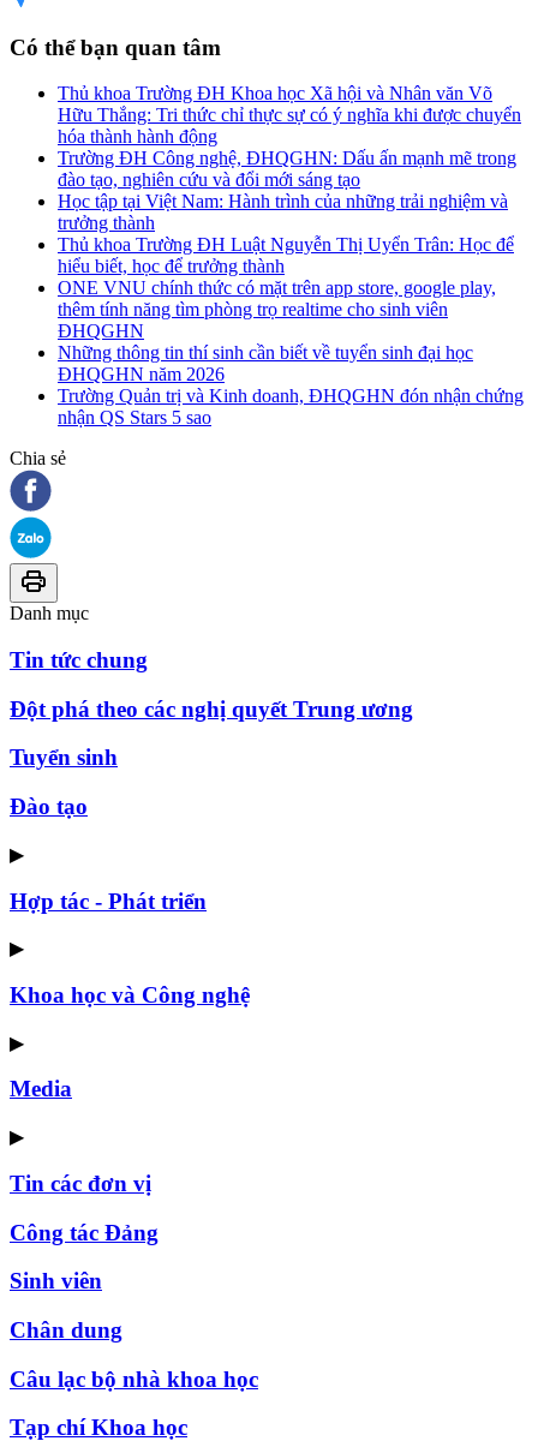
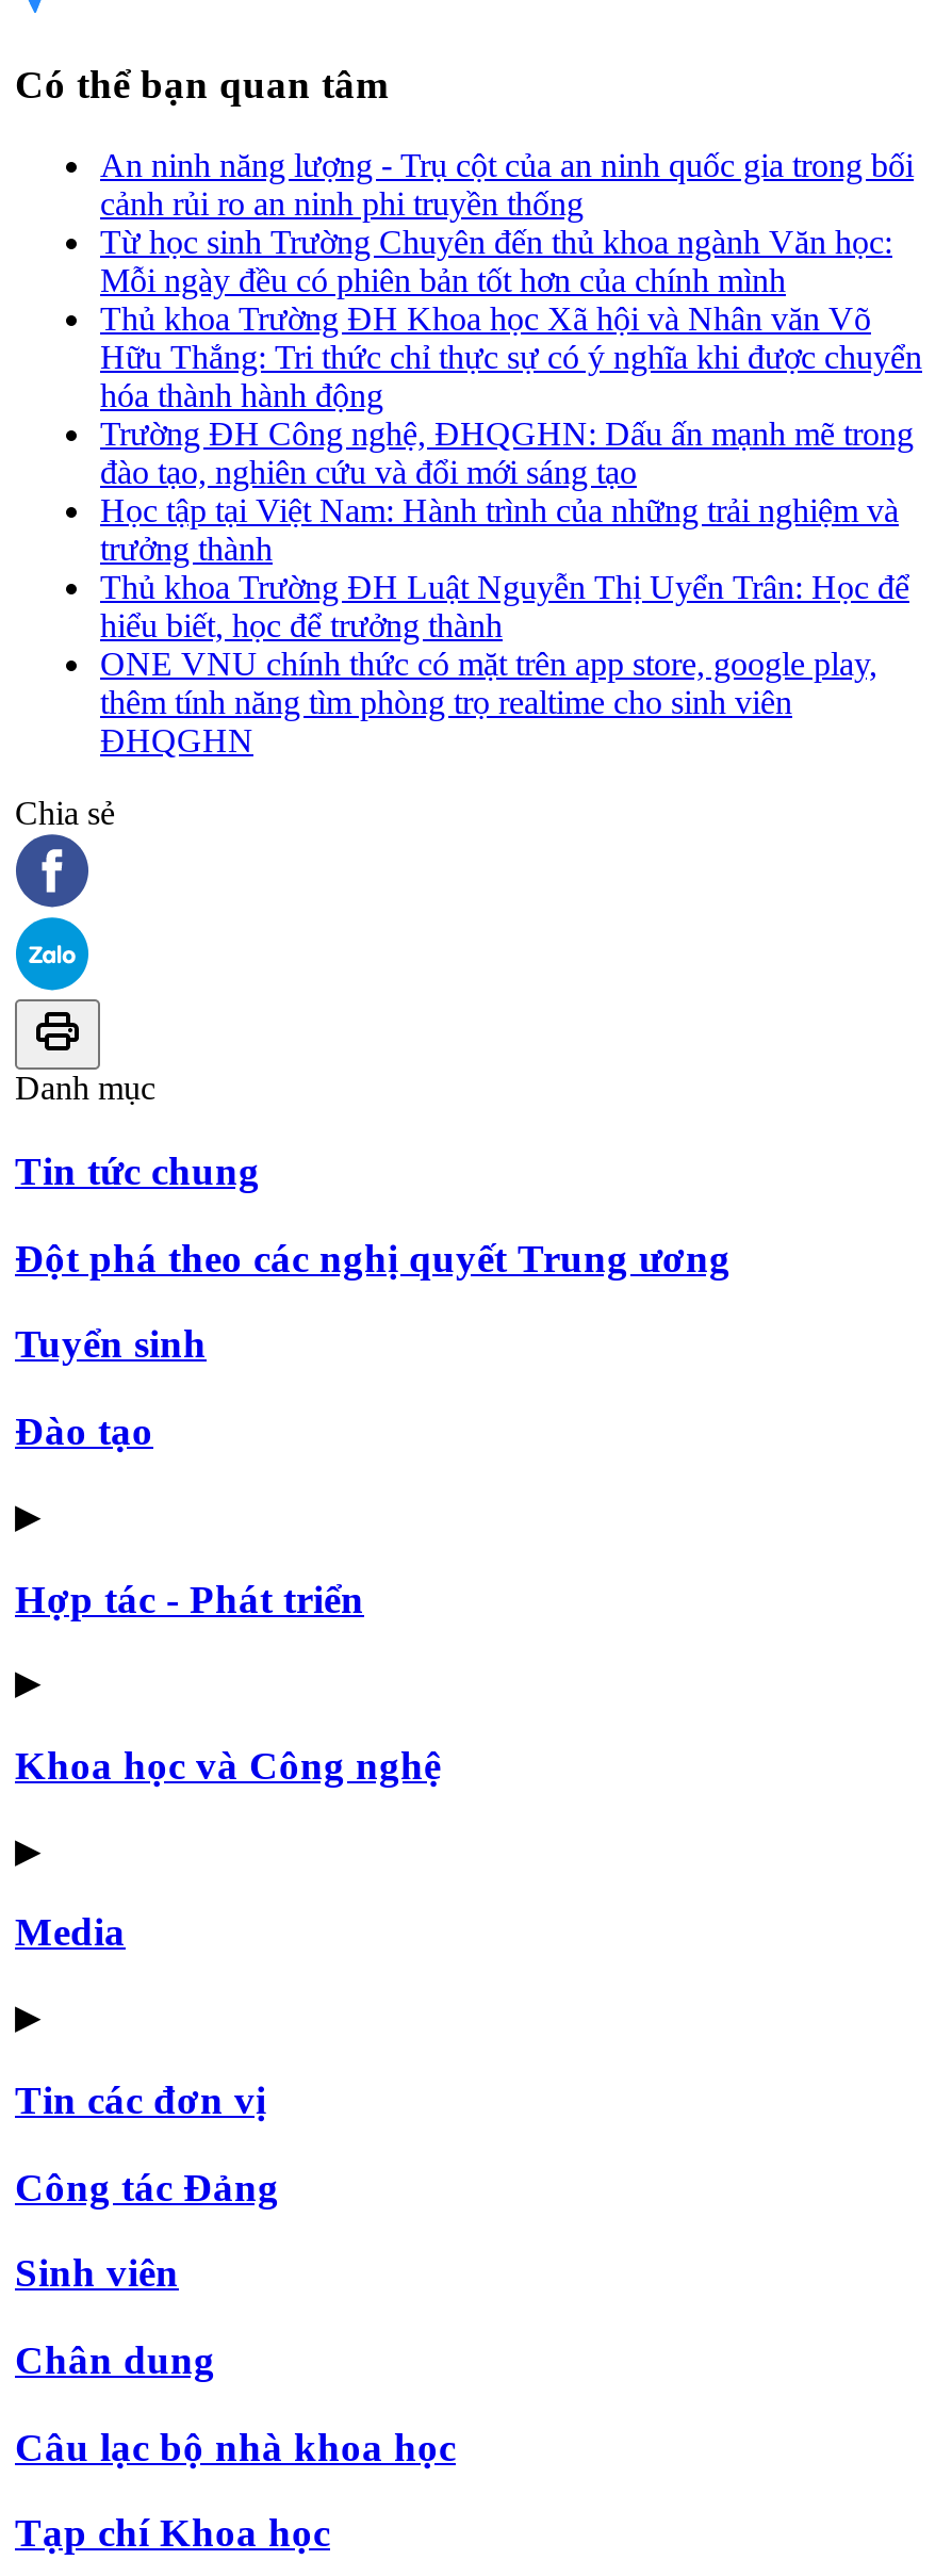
none -> [100,147,914,299] An ninh năng lượng - Trụ cột của an ninh quốc gia trong bối | cảnh rủi ro an ninh phi truyền thống | Từ học sinh Trường Chuyên đến thủ khoa ngành Văn học: | Mỗi ngày đều có phiên bản tốt hơn của chính mình
moved [58,83,521,341] -> [100,301,922,759]: Thủ khoa Trường ĐH Khoa học Xã hội và Nhân văn Võ | Hữu Thắng: Tri thức chỉ thực sự có ý nghĩa khi được chuyển | hóa thành hành động | ... | thêm tính năng tìm phòng trọ realtime cho sinh viên | ĐHQGHN
[58,342,524,428] Những thông tin thí sinh cần biết về tuyển sinh đại học | ĐHQGHN năm 2026 | Trường Quản trị và Kinh doanh, ĐHQGHN đón nhận chứng | nhận QS Stars 5 sao -> none

